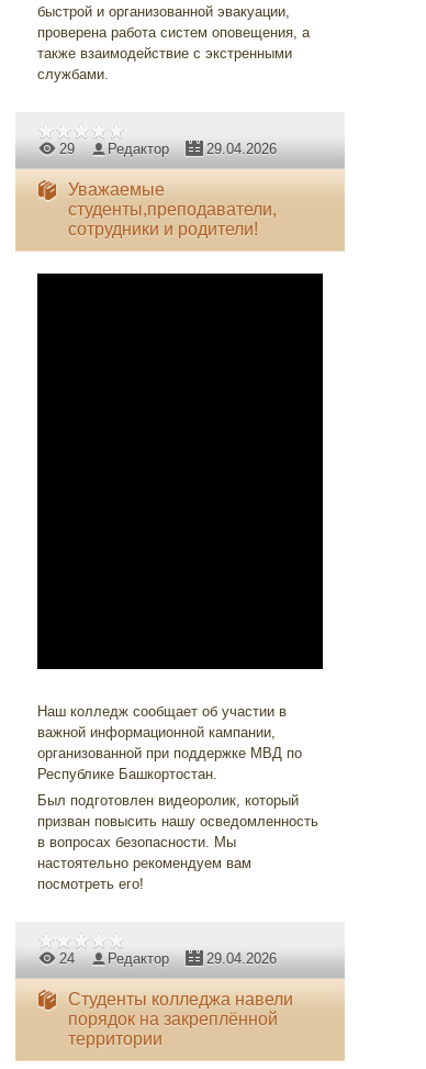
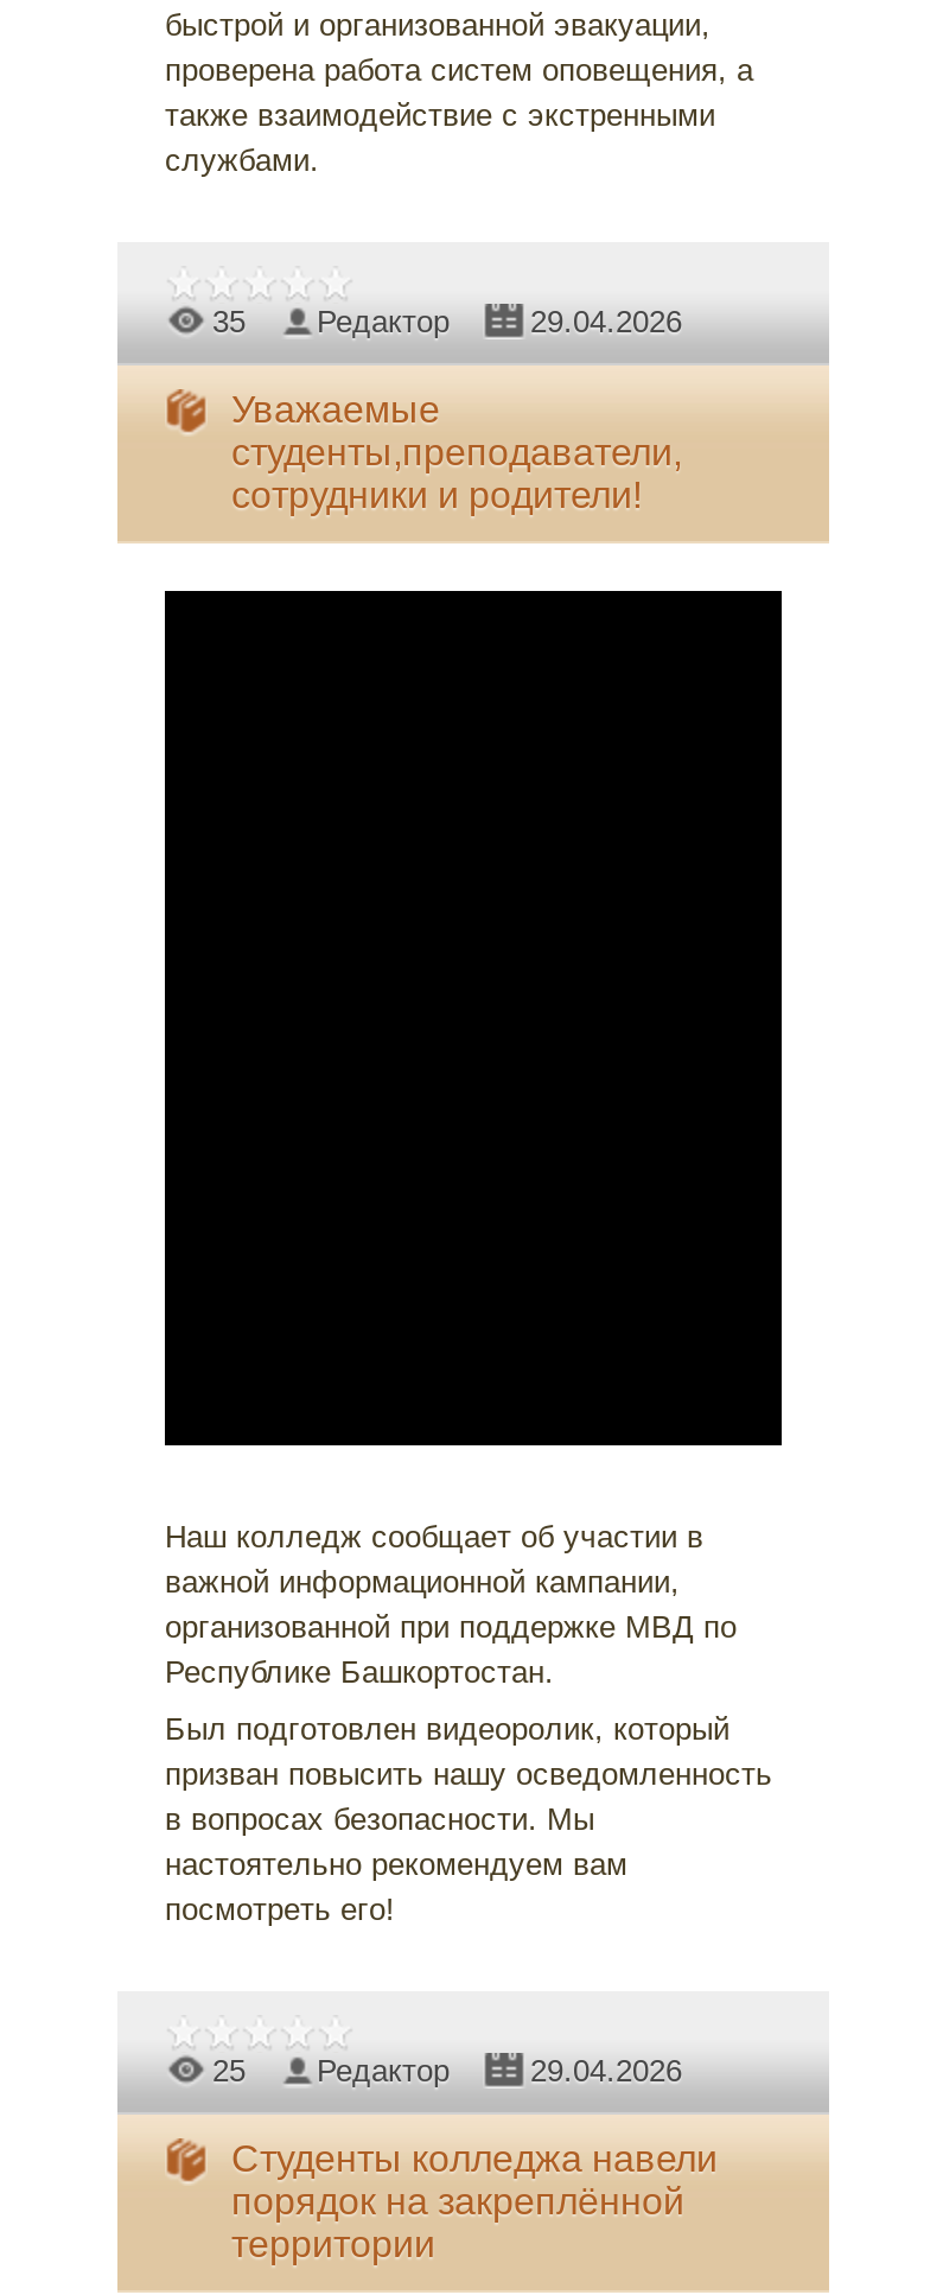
[59,141,169,157] 29 Редактор -> [212,304,450,339] 35 Редактор
[59,950,169,967] 24 Редактор -> [212,2053,450,2089] 25 Редактор

